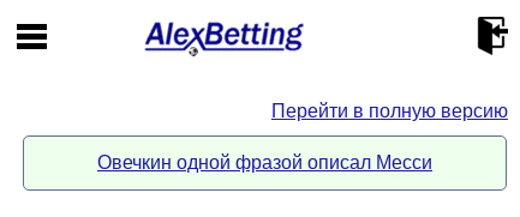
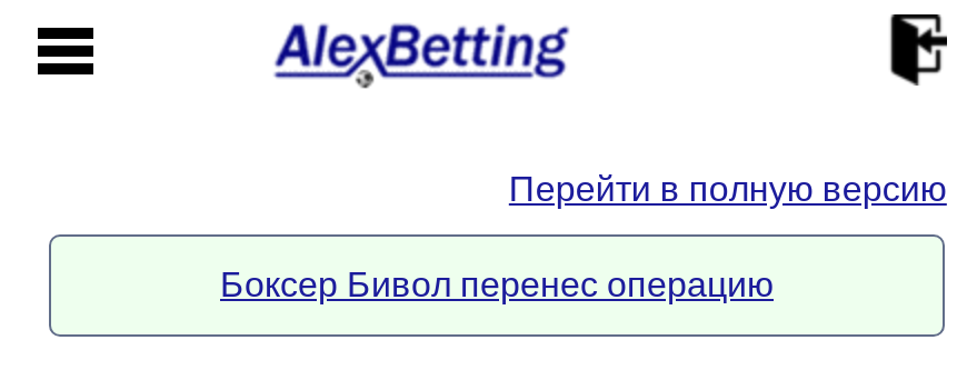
[97,152,432,173] Овечкин одной фразой описал Месси -> [220,266,774,303] Боксер Бивол перенес операцию

